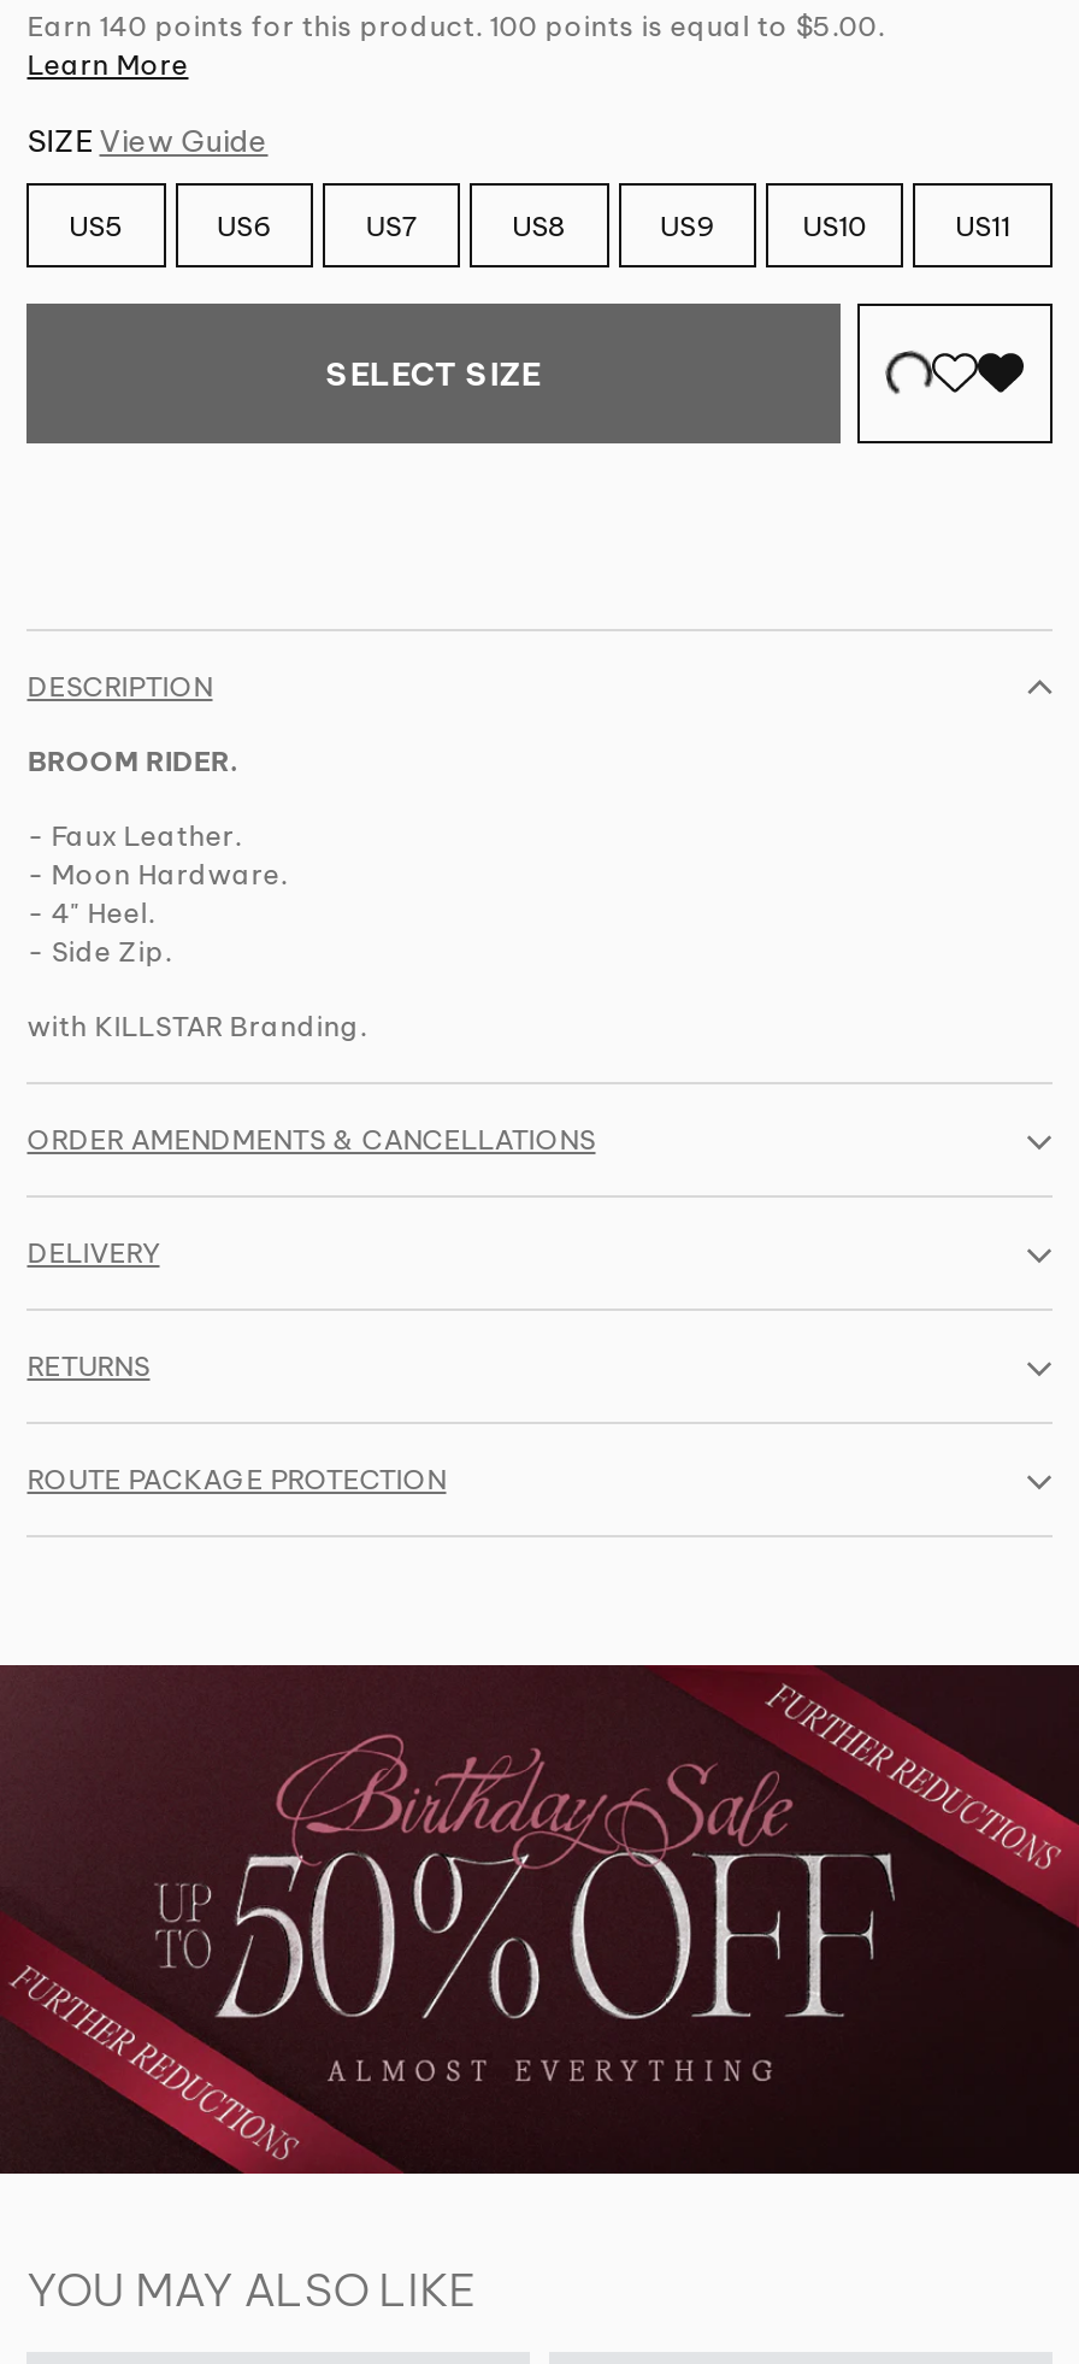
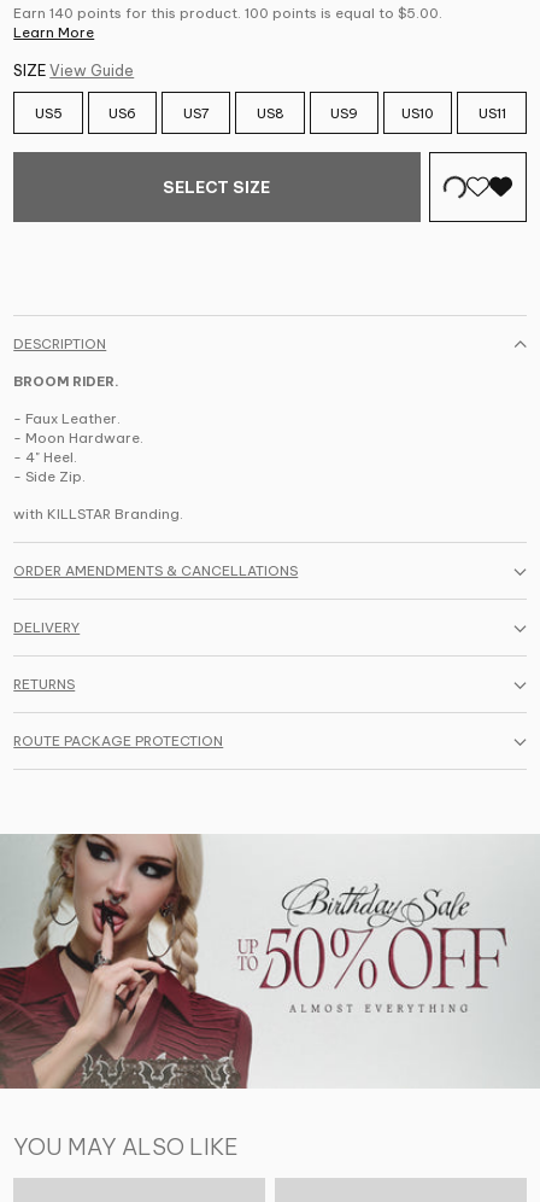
[7,1663,1072,2176] [image] -> [4,833,536,1090] [image]

